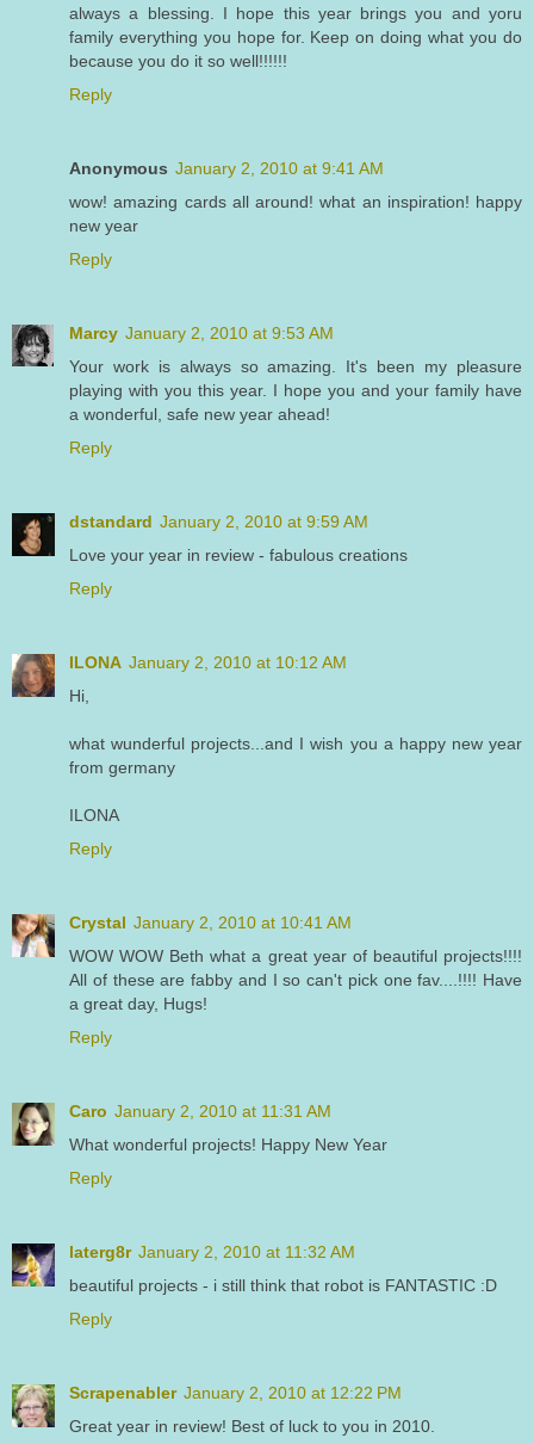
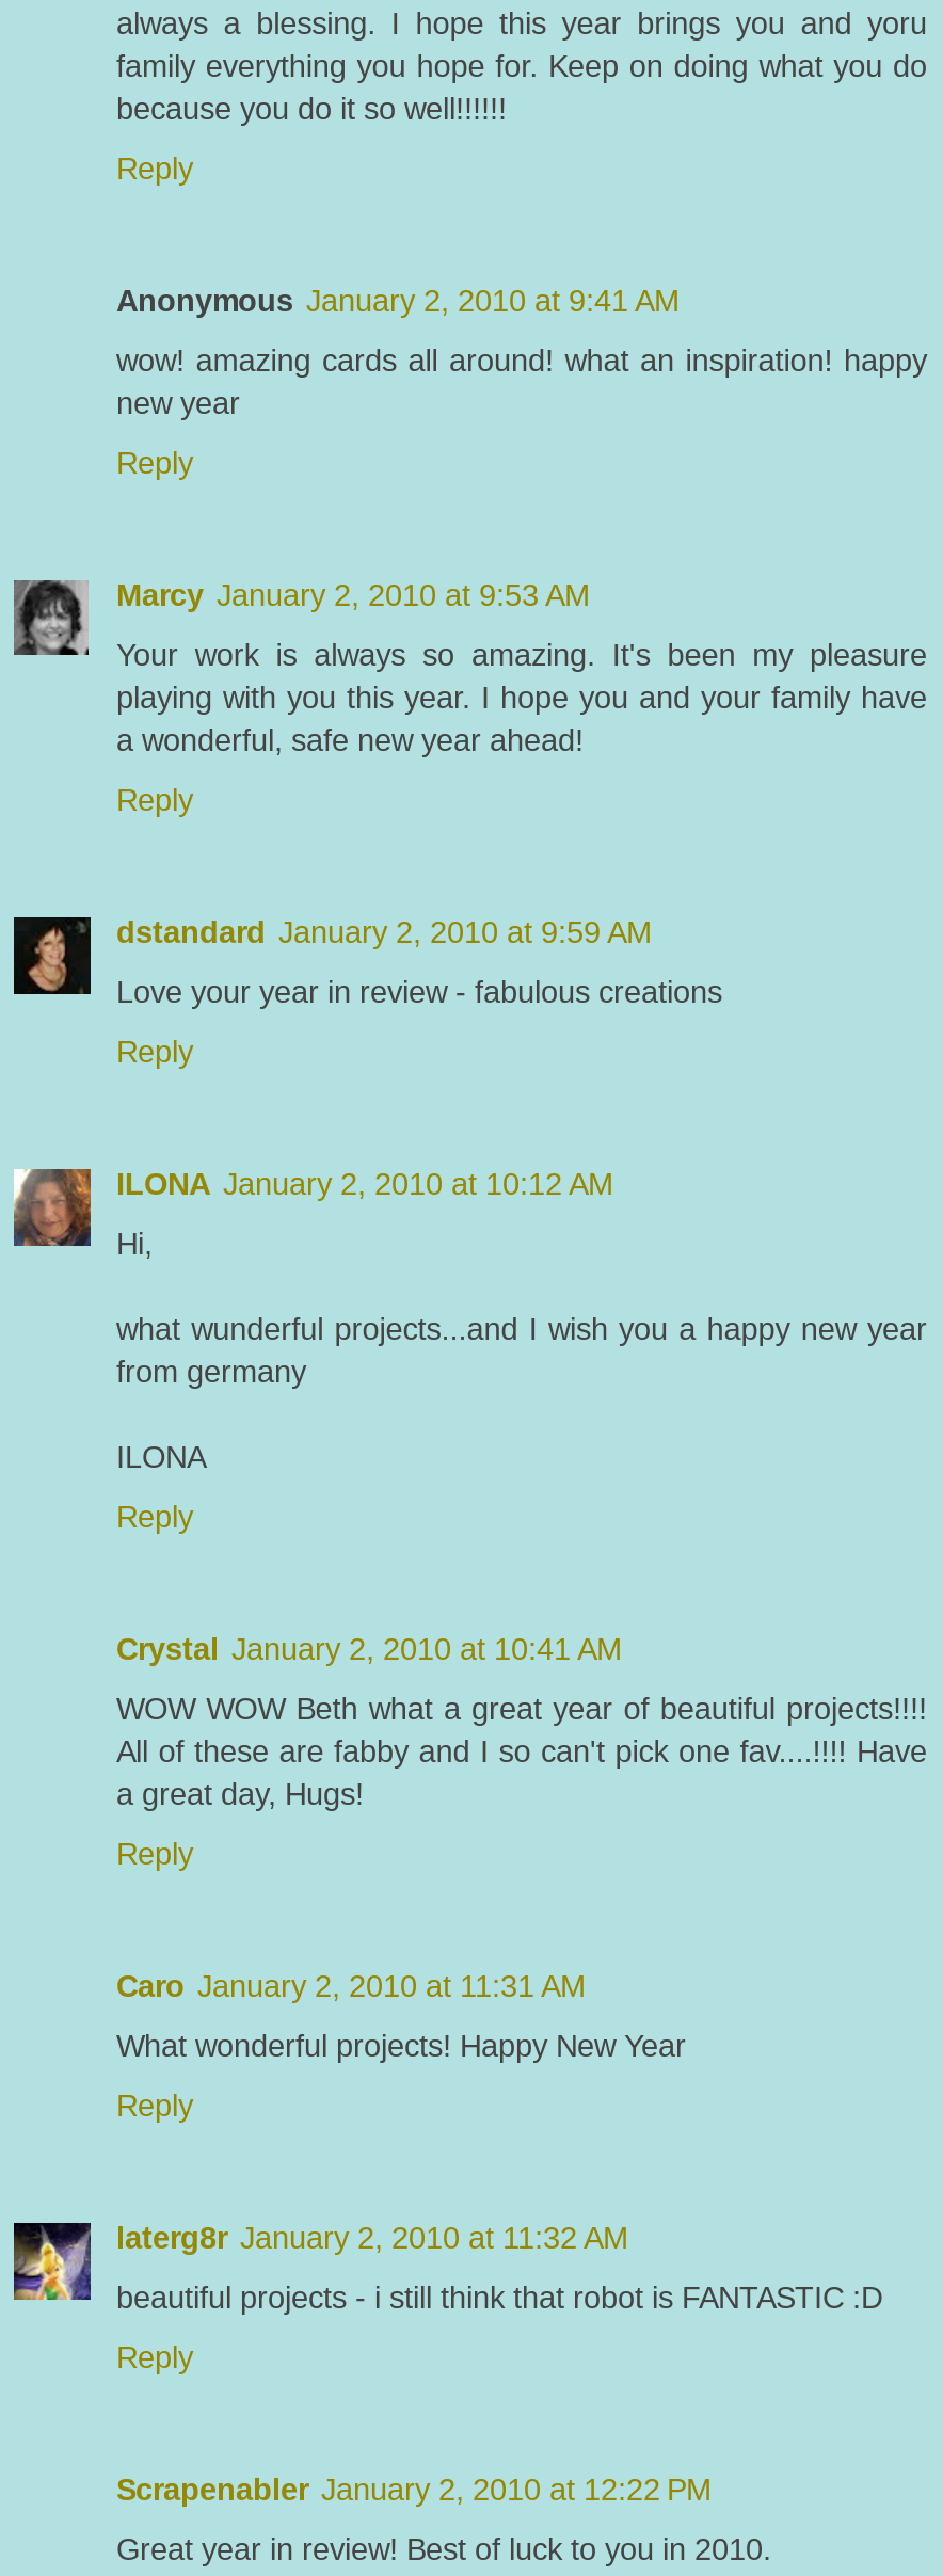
[11,913,56,958] [image] -> none
[11,1101,56,1147] [image] -> none
[11,1383,56,1428] [image] -> none

